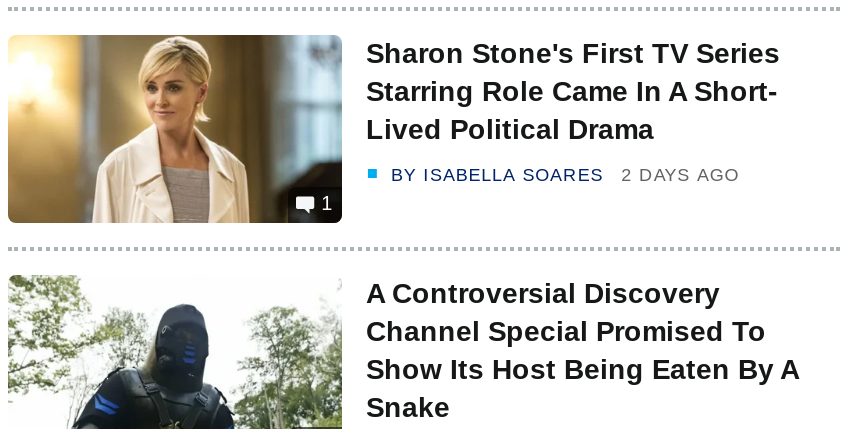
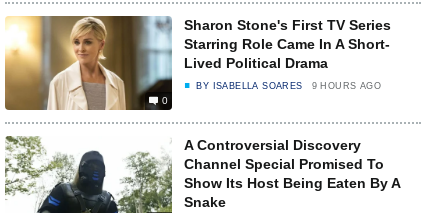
[391,165,739,185] BY ISABELLA SOARES 2 DAYS AGO -> [196,81,381,91] BY ISABELLA SOARES 9 HOURS AGO
[321,192,334,214] 1 -> [162,95,168,106] 0

